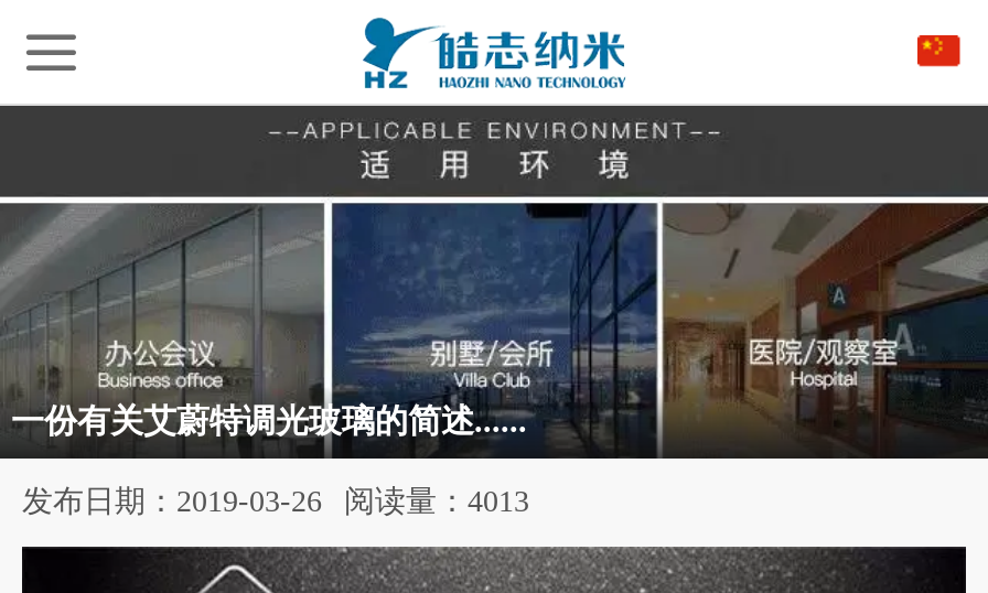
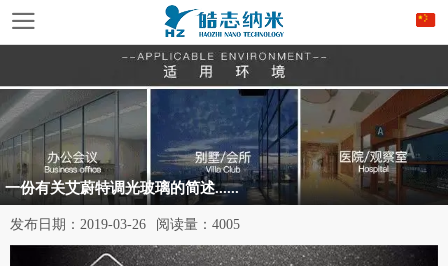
[22,485,529,518] 发布日期：2019-03-26 阅读量：4013 -> [10,217,240,232] 发布日期：2019-03-26 阅读量：4005

